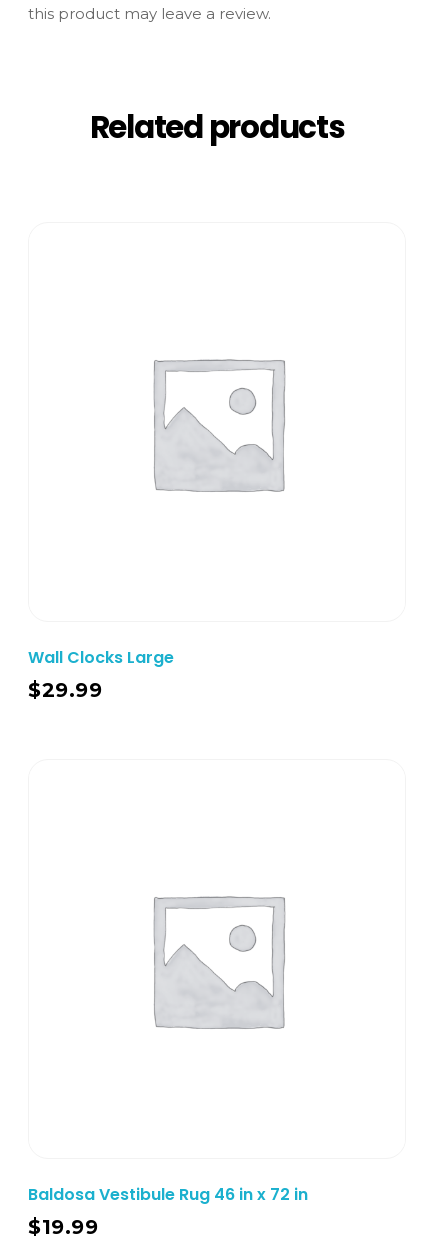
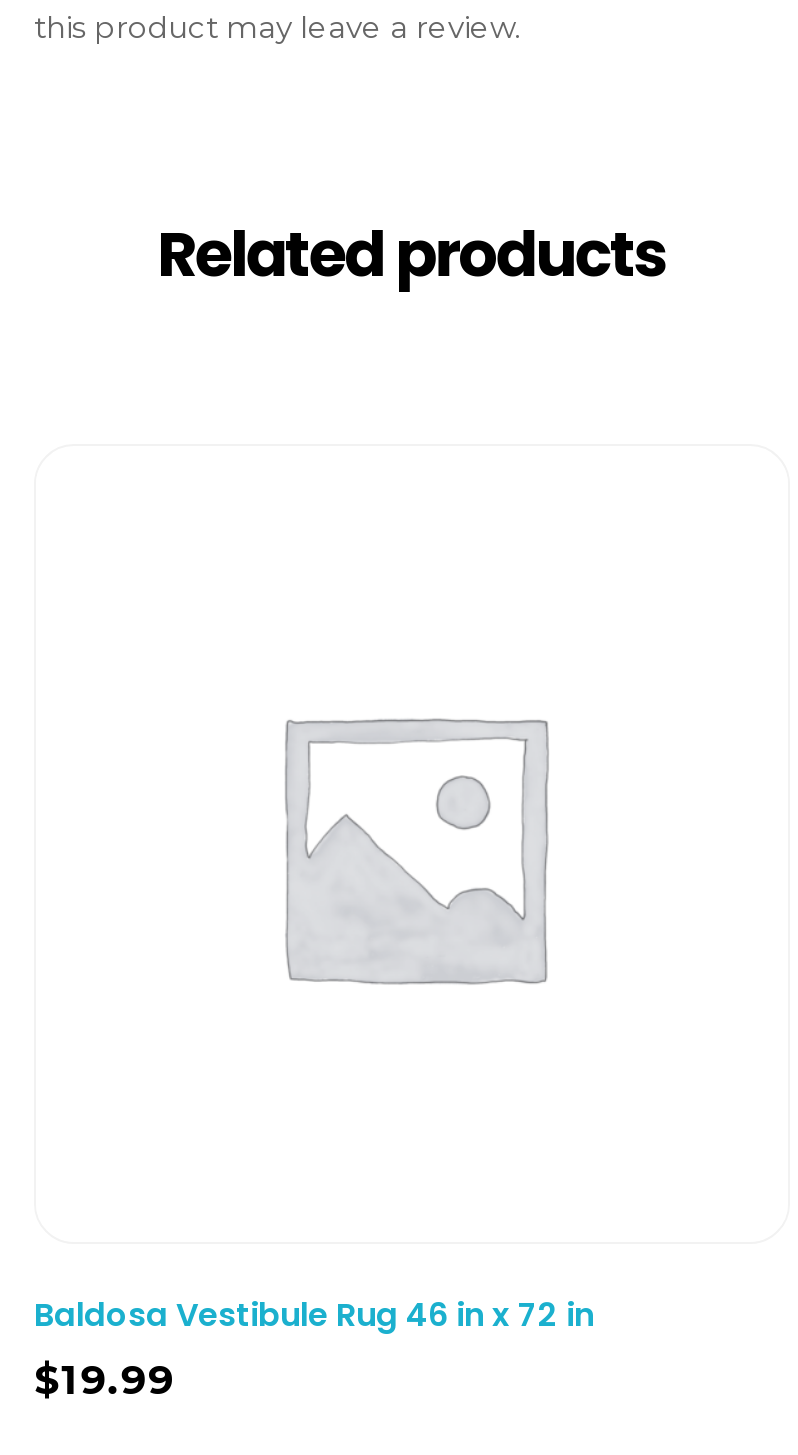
[28,646,174,702] Wall Clocks Large | $29.99 -> none

